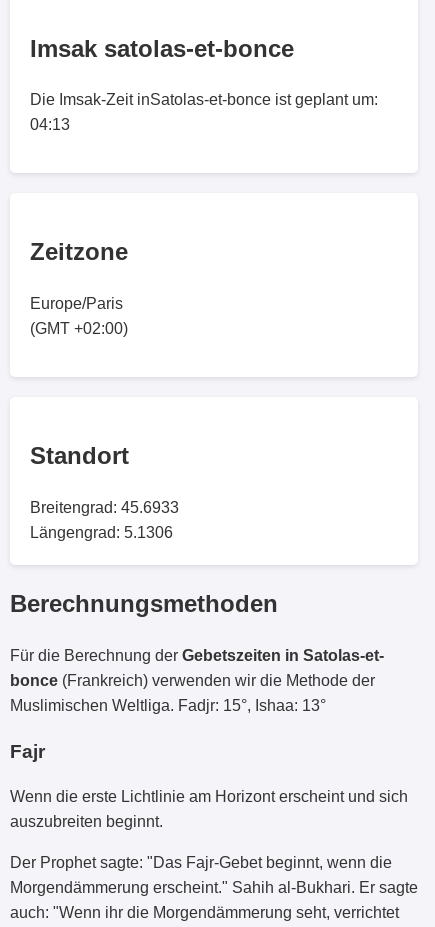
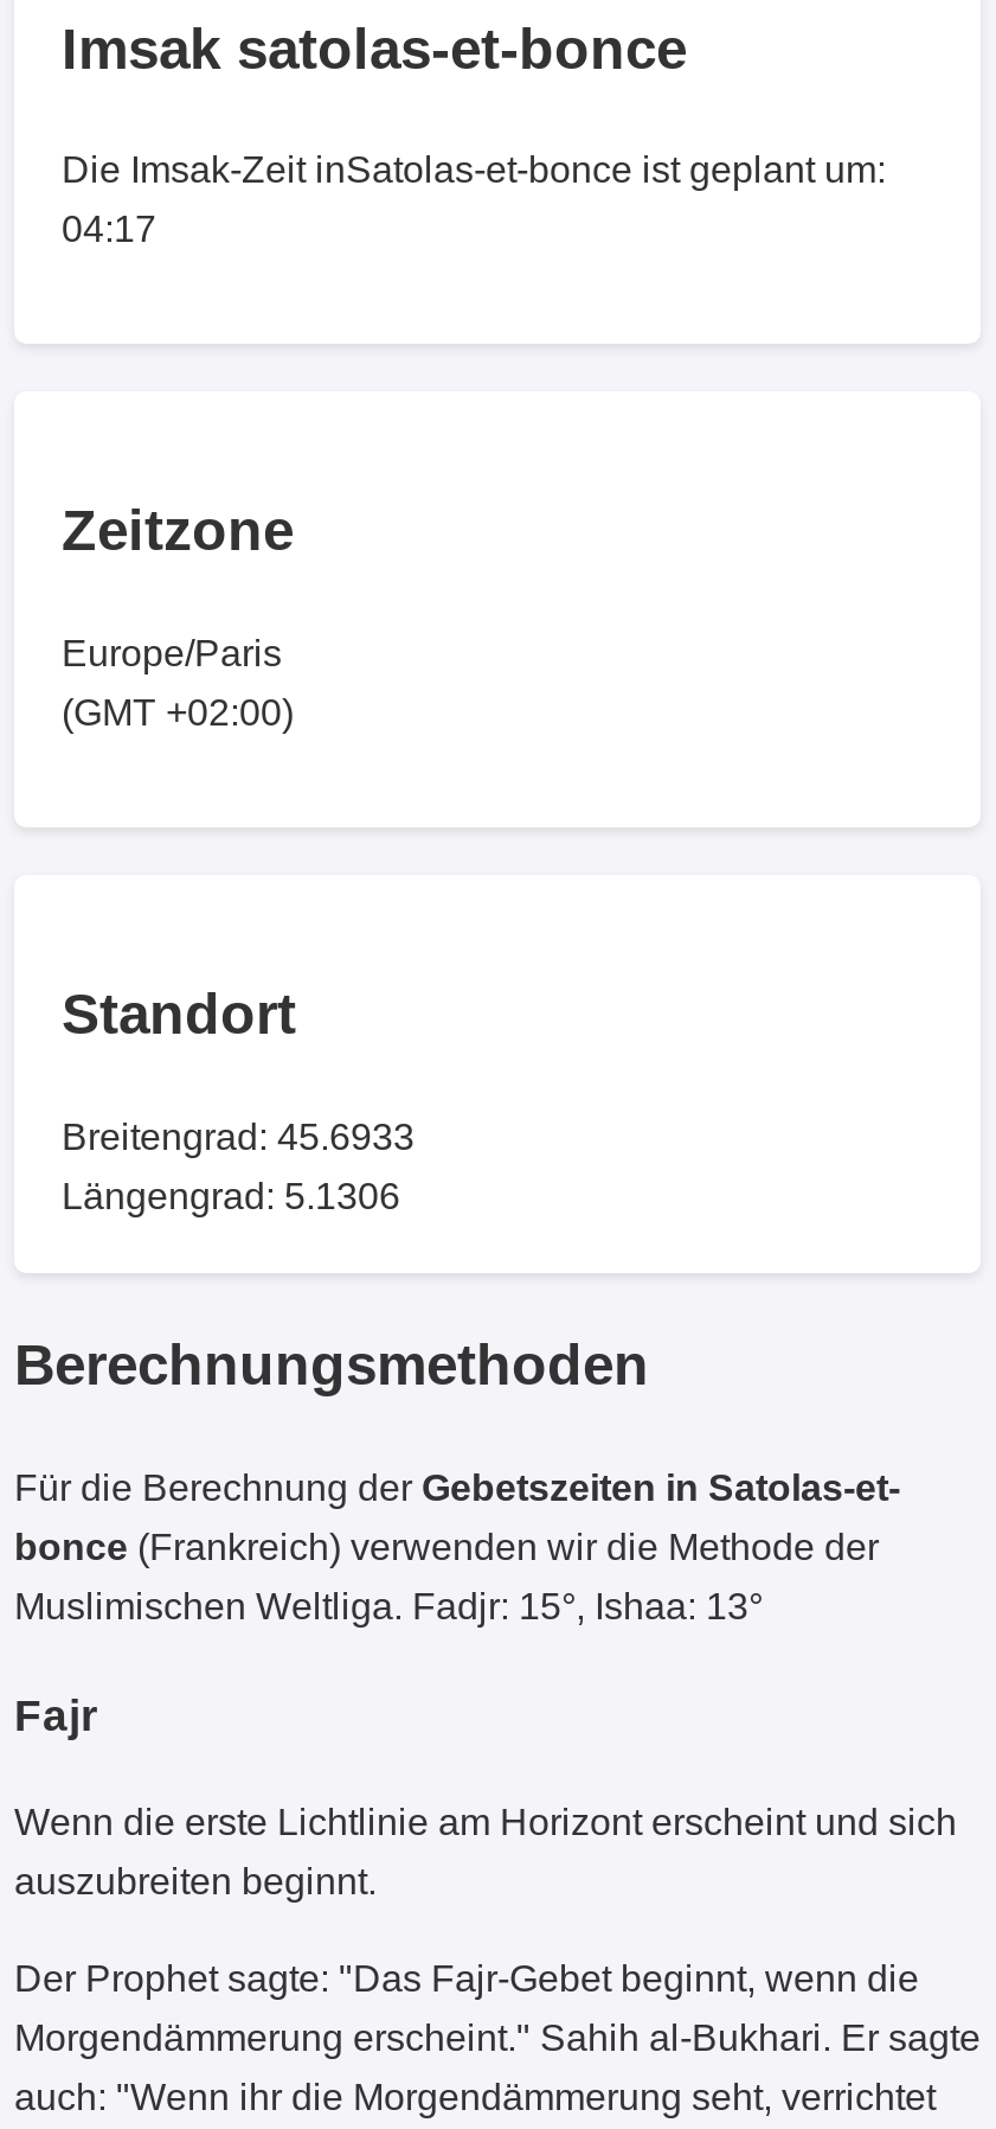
[30,116,70,133] 04:13 -> [62,210,156,250] 04:17

